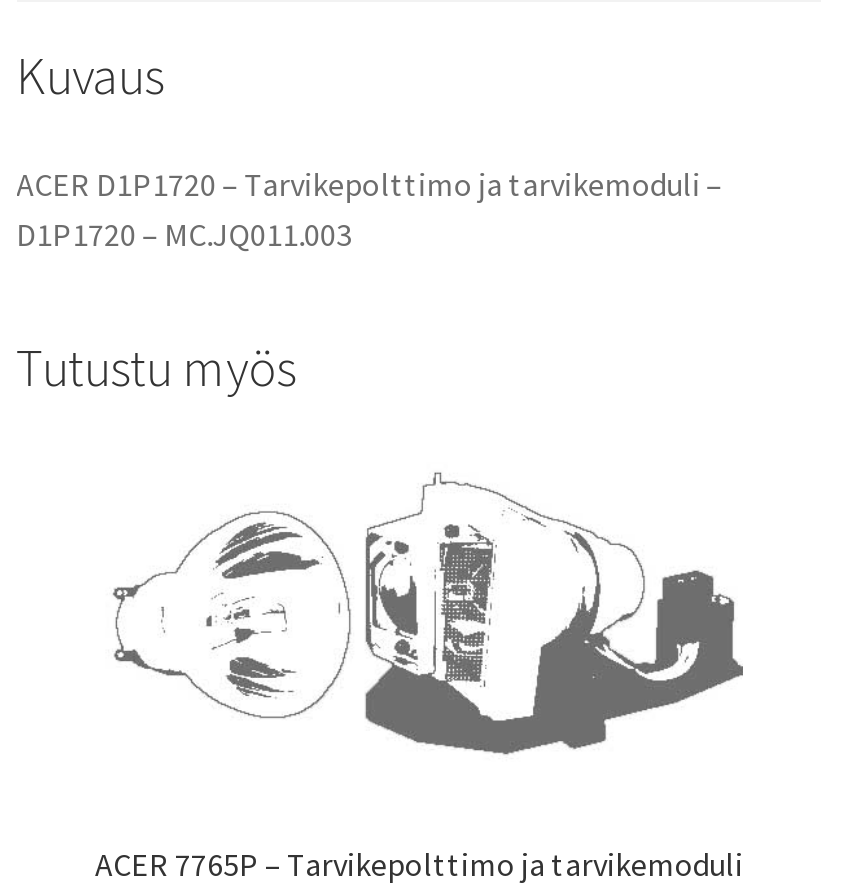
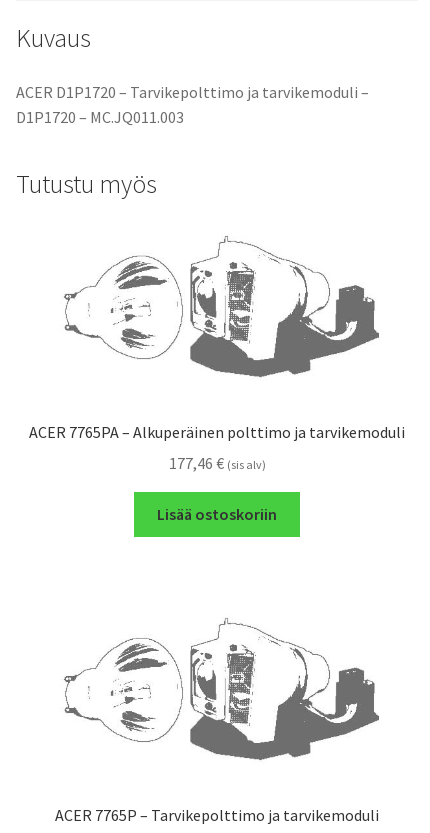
none -> [29,422,405,524] ACER 7765PA – Alkuperäinen polttimo ja tarvikemoduli | 177,46 € (sis alv) | Lisää ostoskoriin

